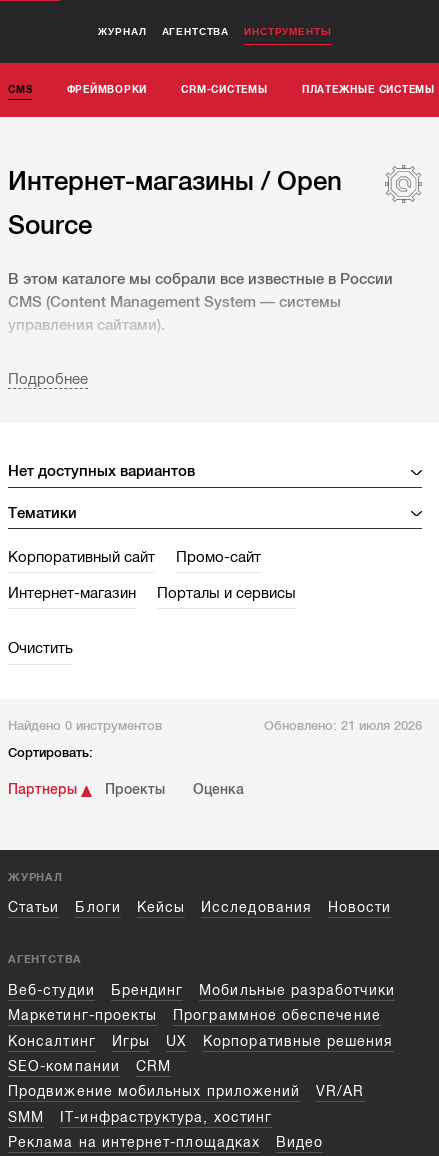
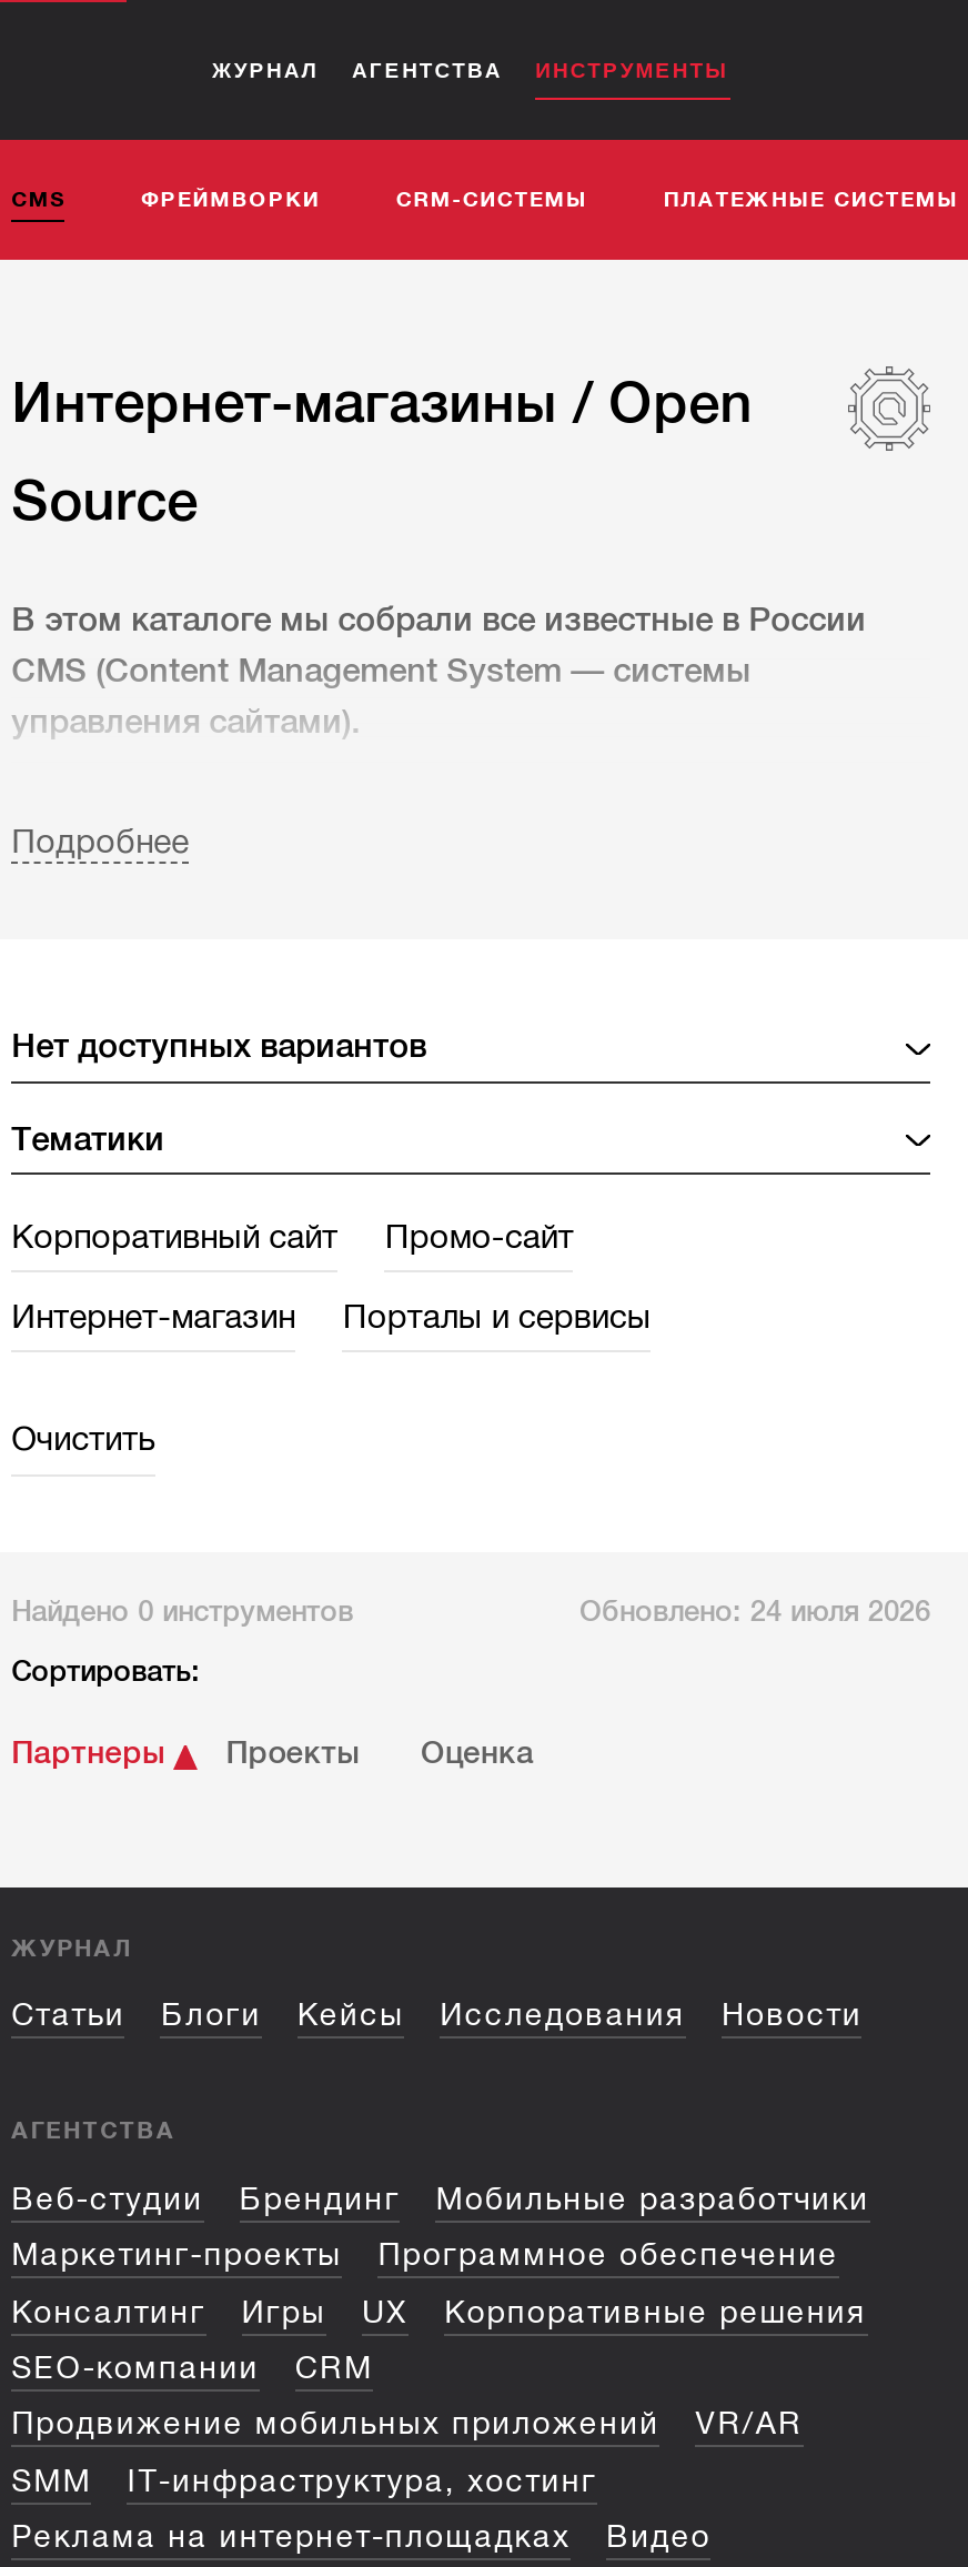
[264,718,422,733] Обновлено: 21 июля 2026 -> [579,1594,930,1627] Обновлено: 24 июля 2026

